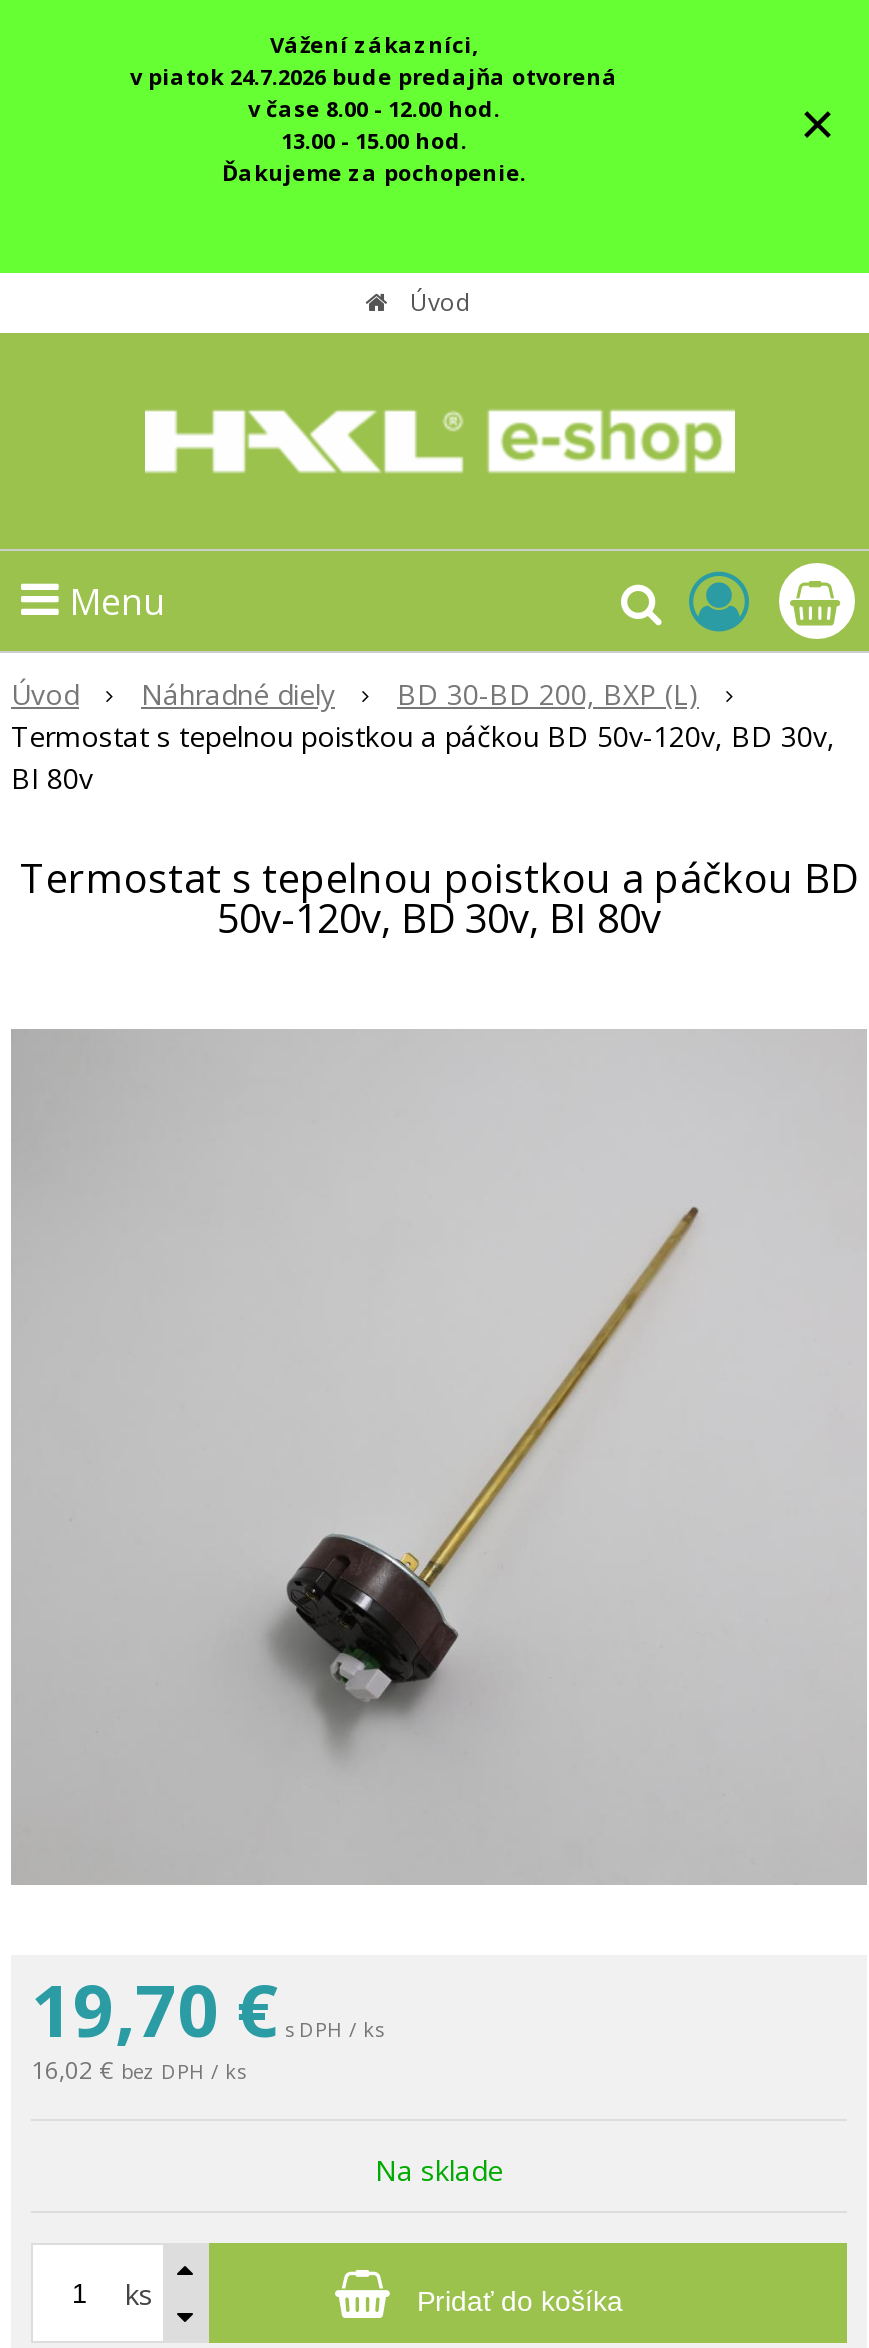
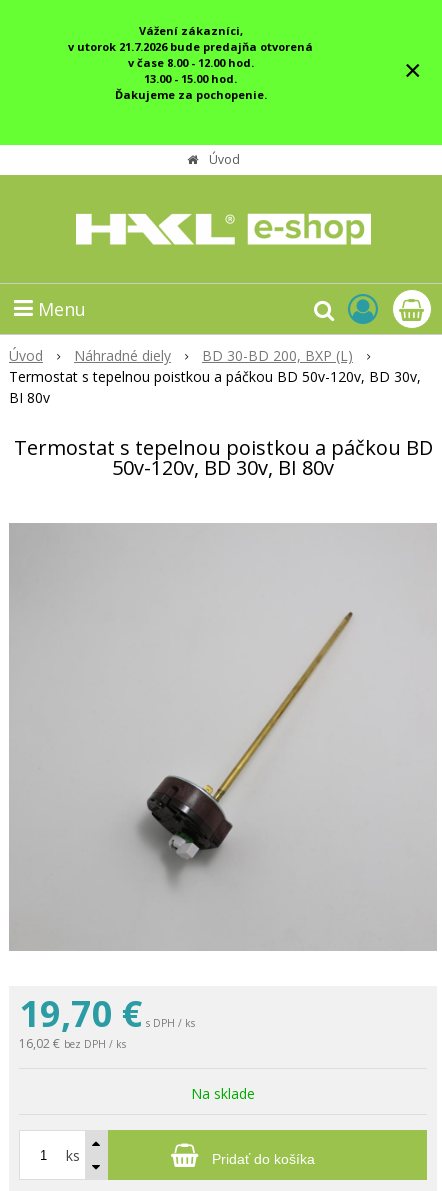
[130,61,618,91] v piatok 24.7.2026 bude predajňa otvorená -> [68,39,313,54] v utorok 21.7.2026 bude predajňa otvorená

